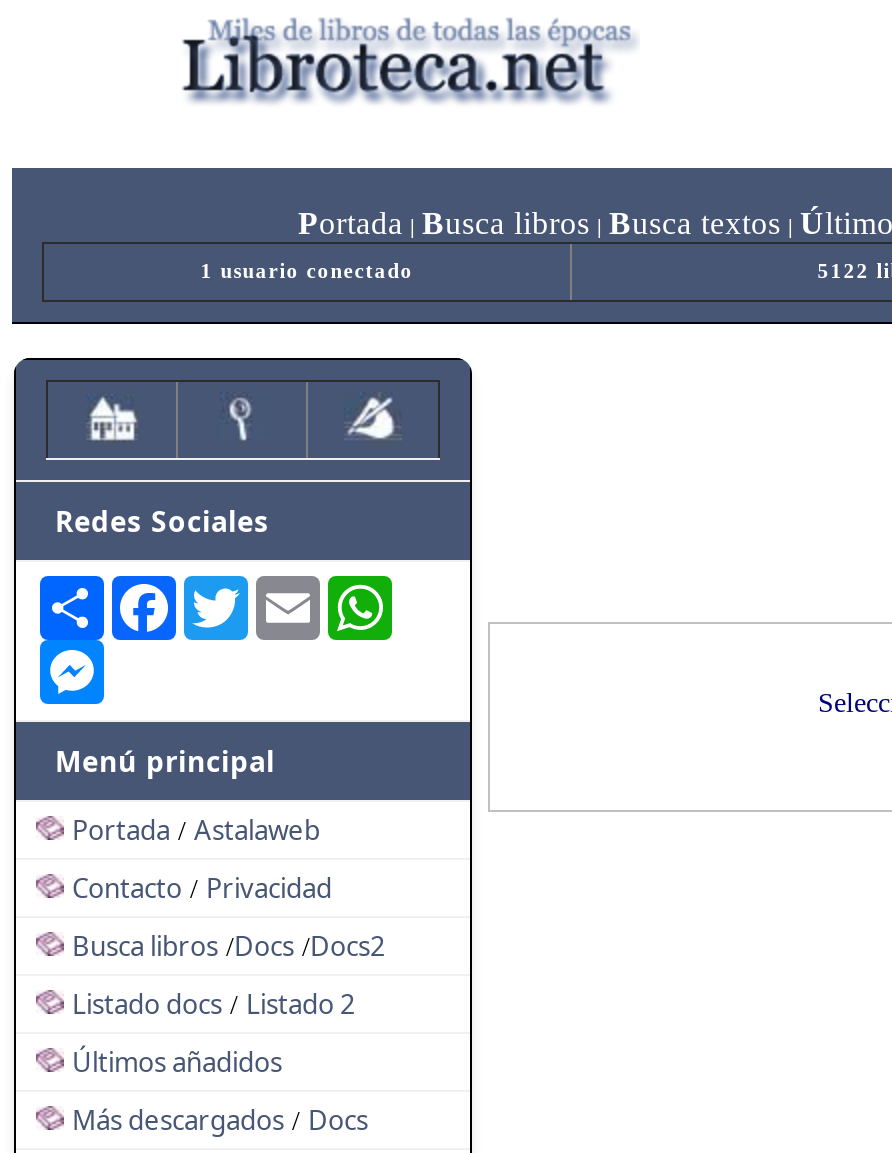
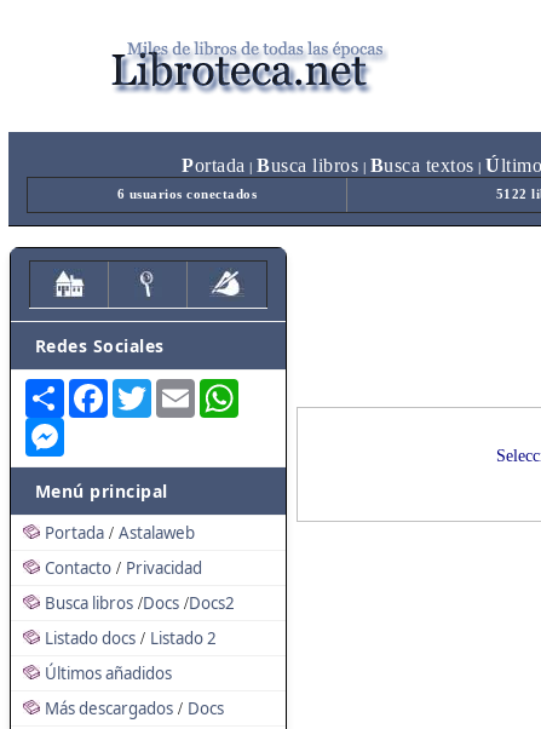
[200,260,414,282] 1 usuario conectado -> [117,188,257,201] 6 usuarios conectados

